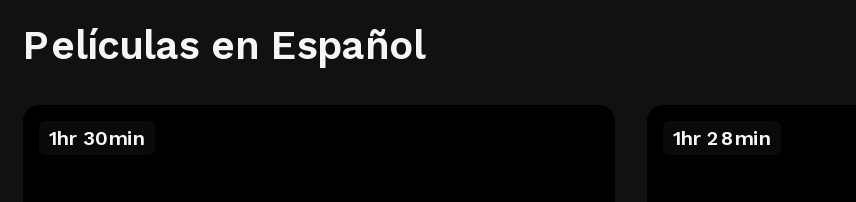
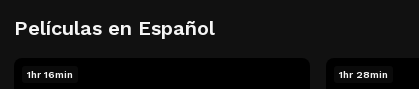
[49,127,145,149] 1hr 30min -> [27,69,73,80] 1hr 16min

